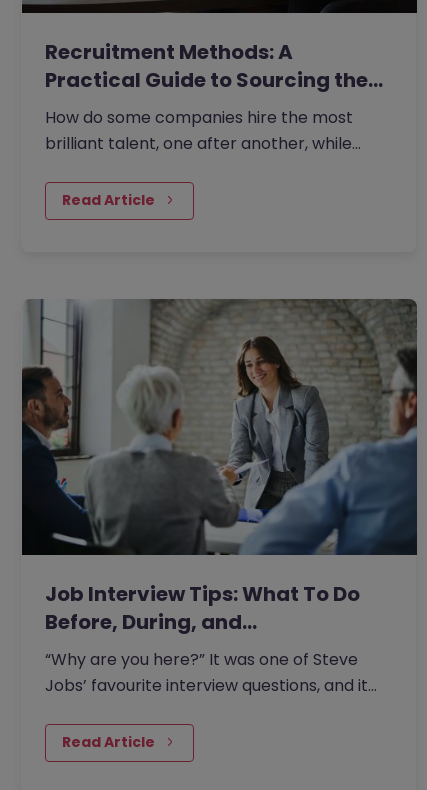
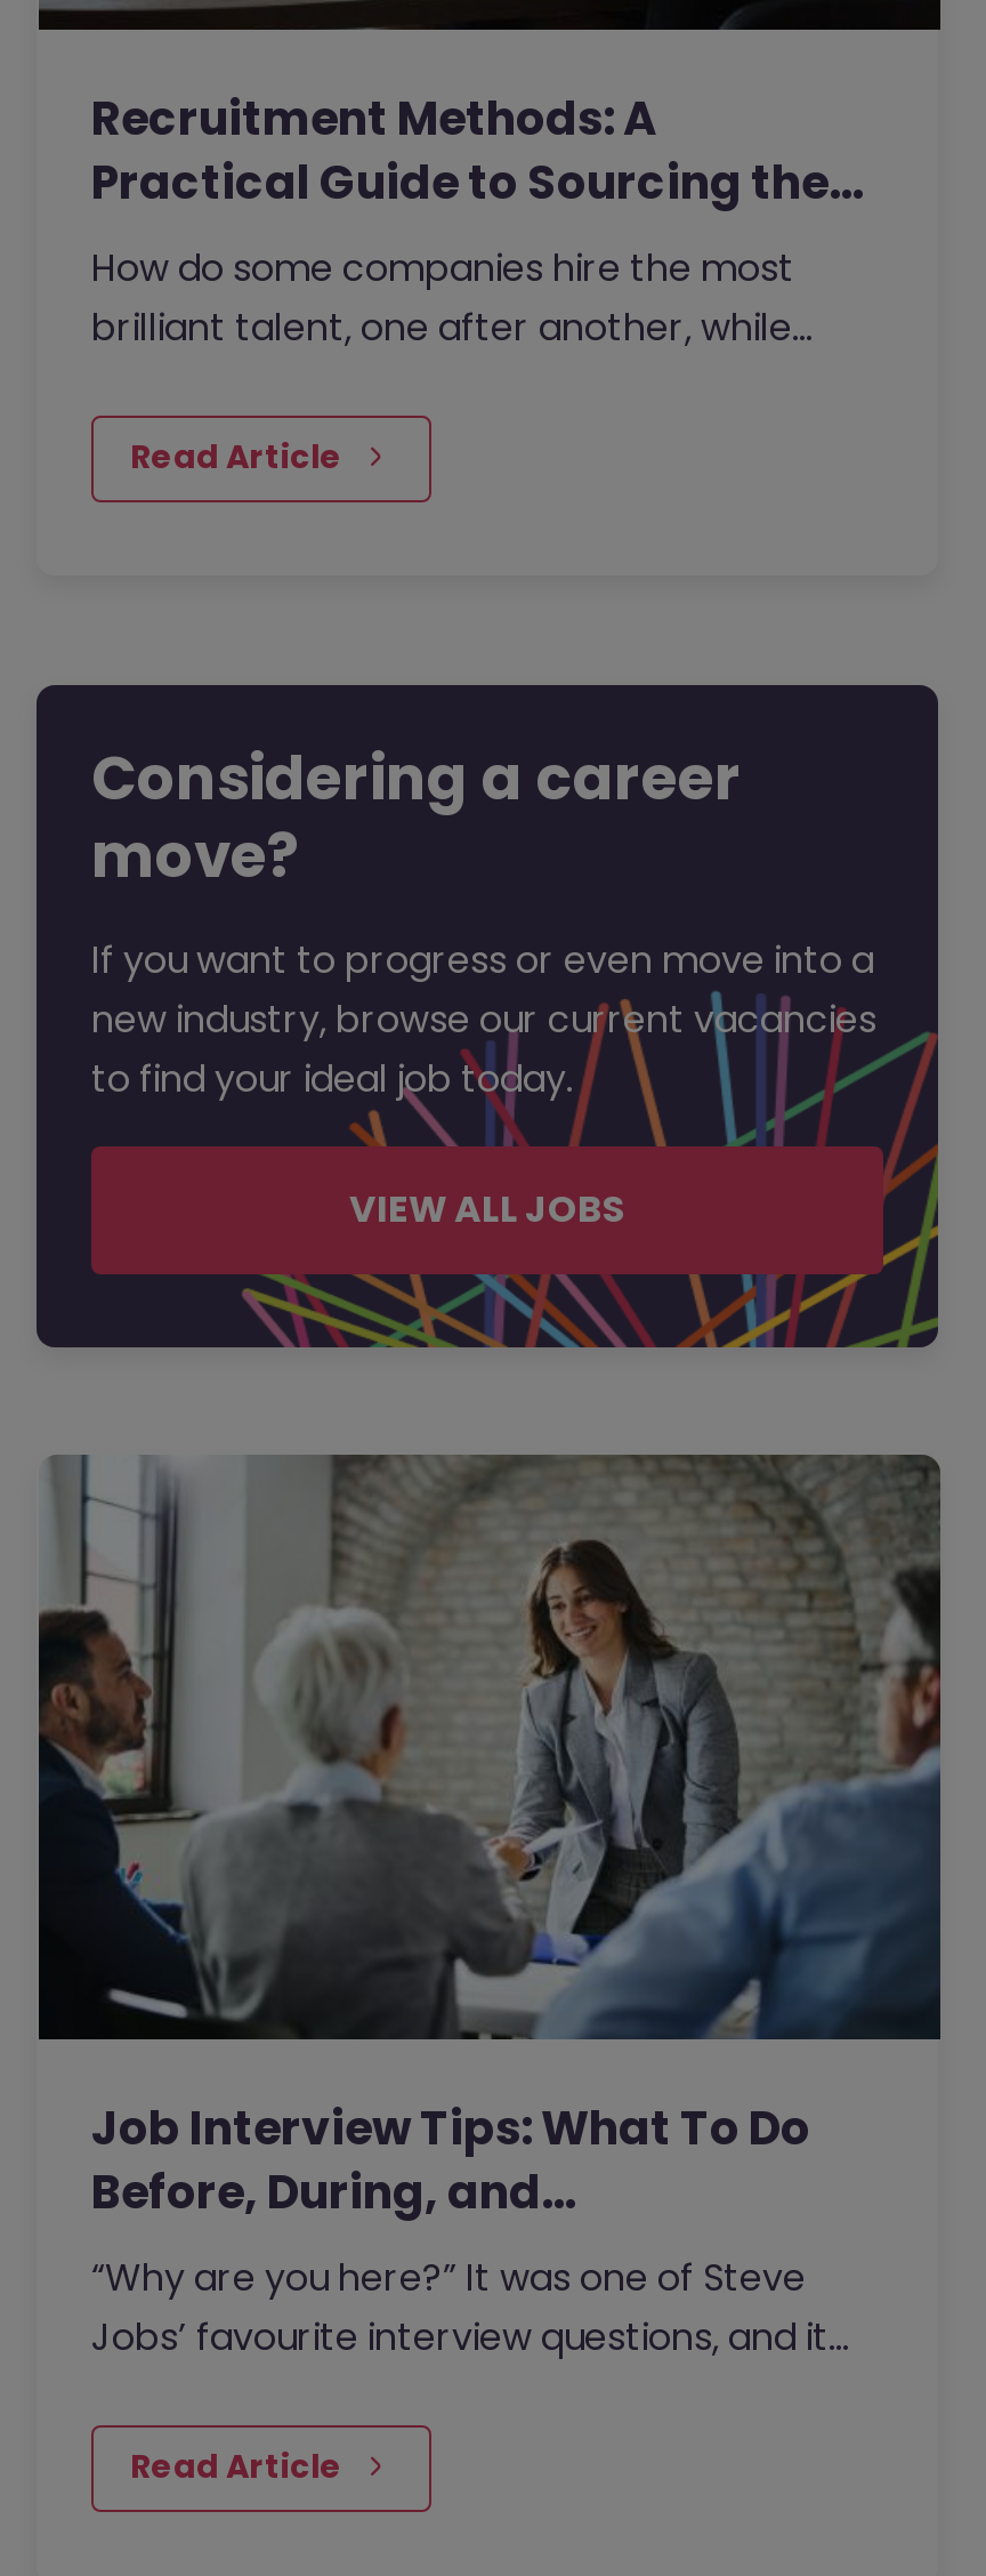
none -> [34,683,940,1350] [image] | Considering a career | move? | If you want to progress or even move into a | new industry, browse our current vacancies | to find your ideal job today. | VIEW ALL JOBS

